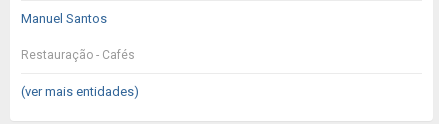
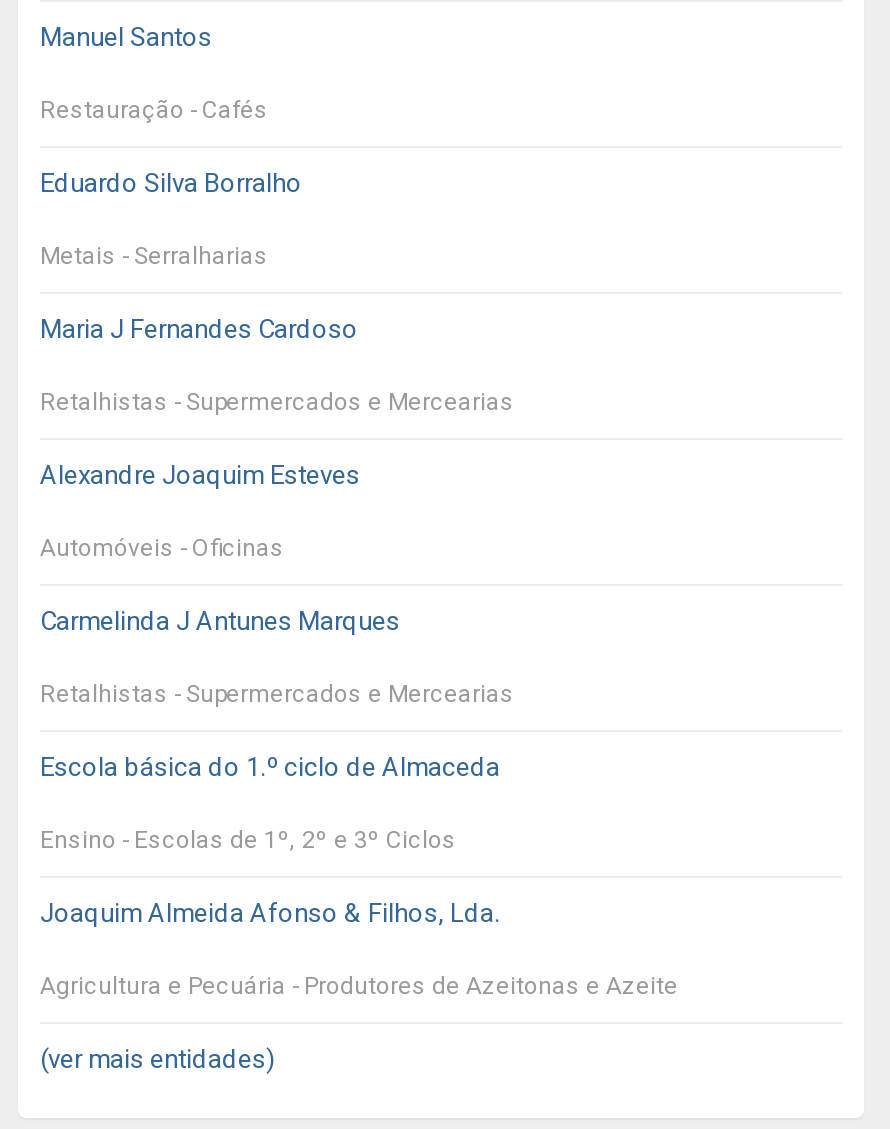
none -> [40,168,678,1000] Eduardo Silva Borralho | Metais - Serralharias | Maria J Fernandes Cardoso | Retalhistas - Supermercados e Mercearias | Alexandre Joaquim Esteves | Automóveis - Oficinas | Carmelinda J Antunes Marques | Retalhistas - Supermercados e Mercearias | Escola básica do 1.º ciclo de Almaceda | Ensino - Escolas de 1º, 2º e 3º Ciclos | Joaquim Almeida Afonso & Filhos, Lda. | Agricultura e Pecuária - Produtores de Azeitonas e Azeite

